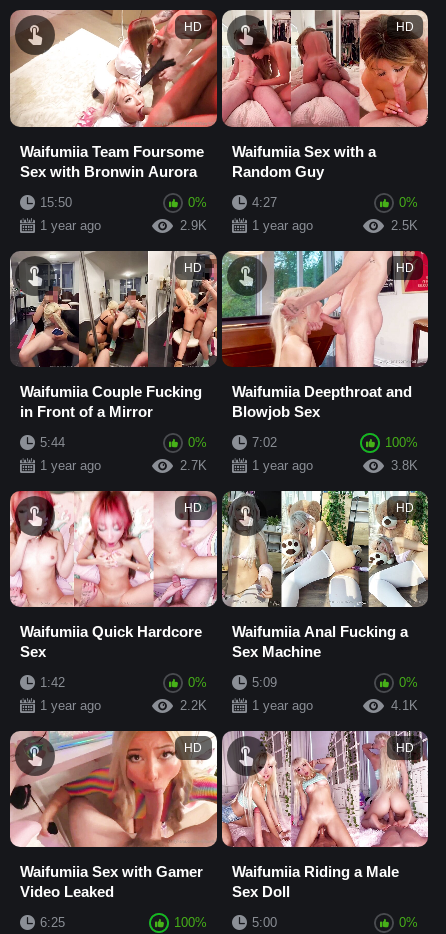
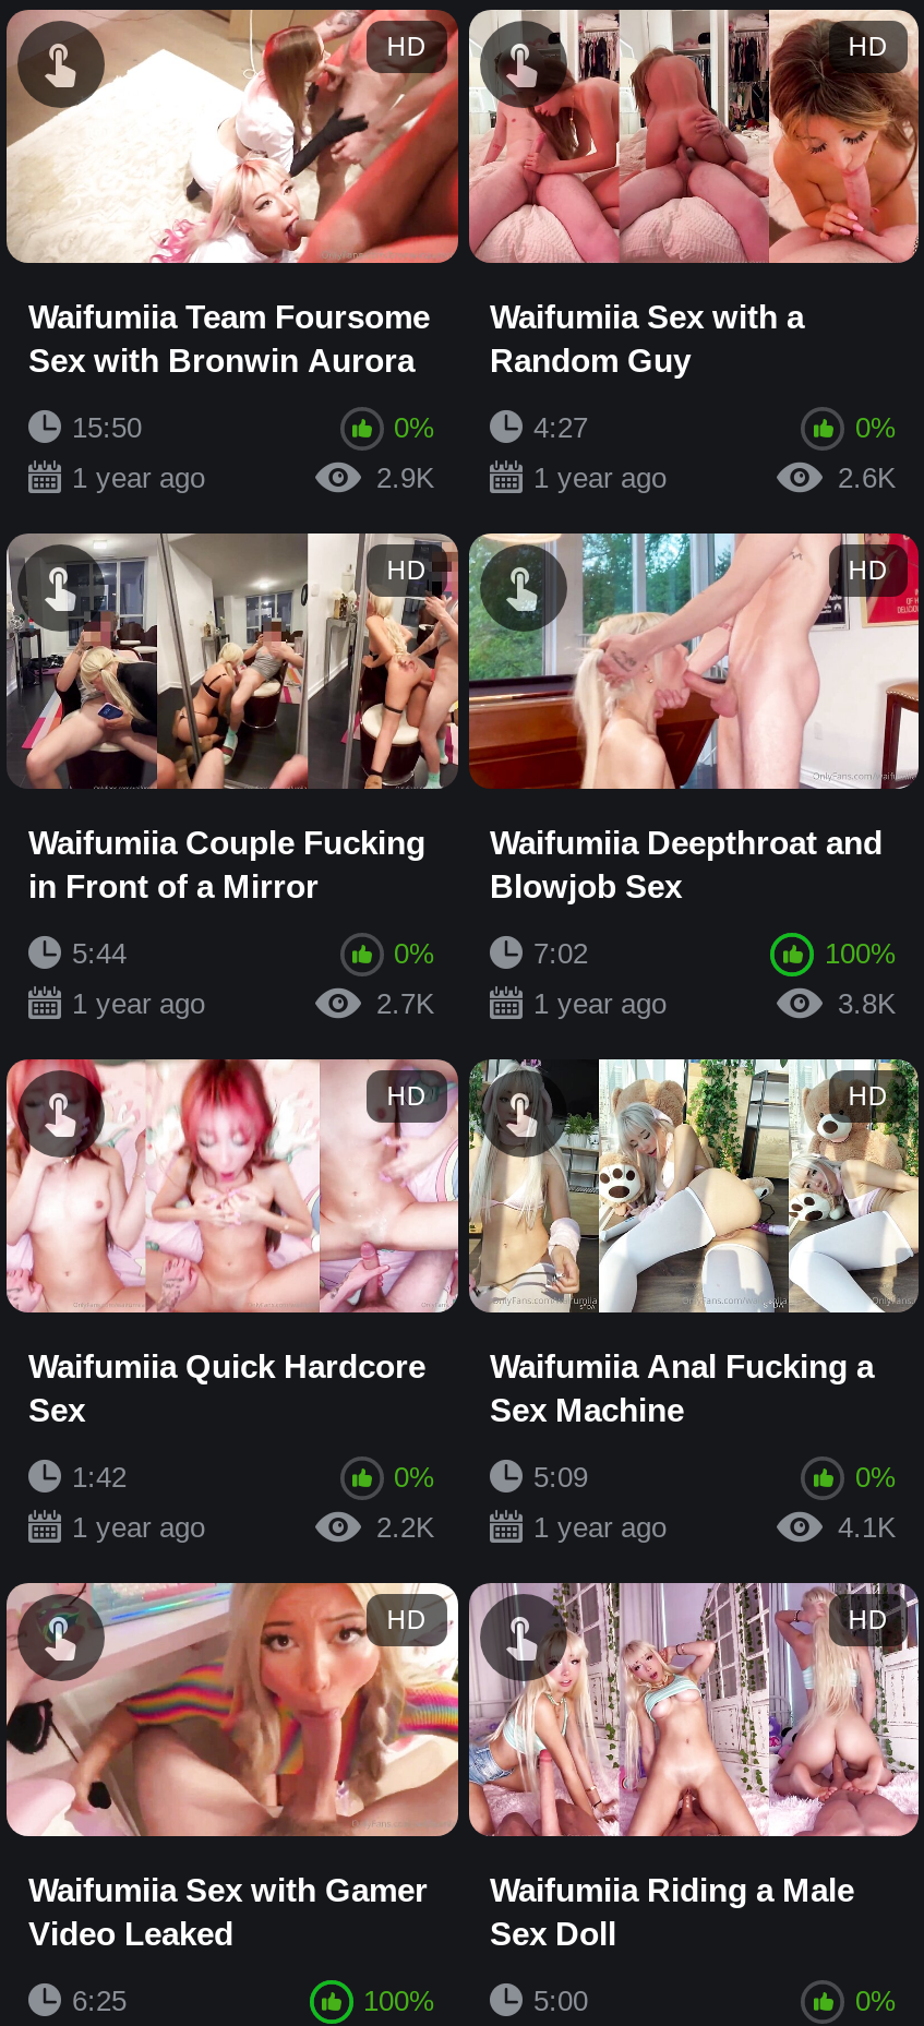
[391,217,418,232] 2.5K -> [838,463,897,495] 2.6K

